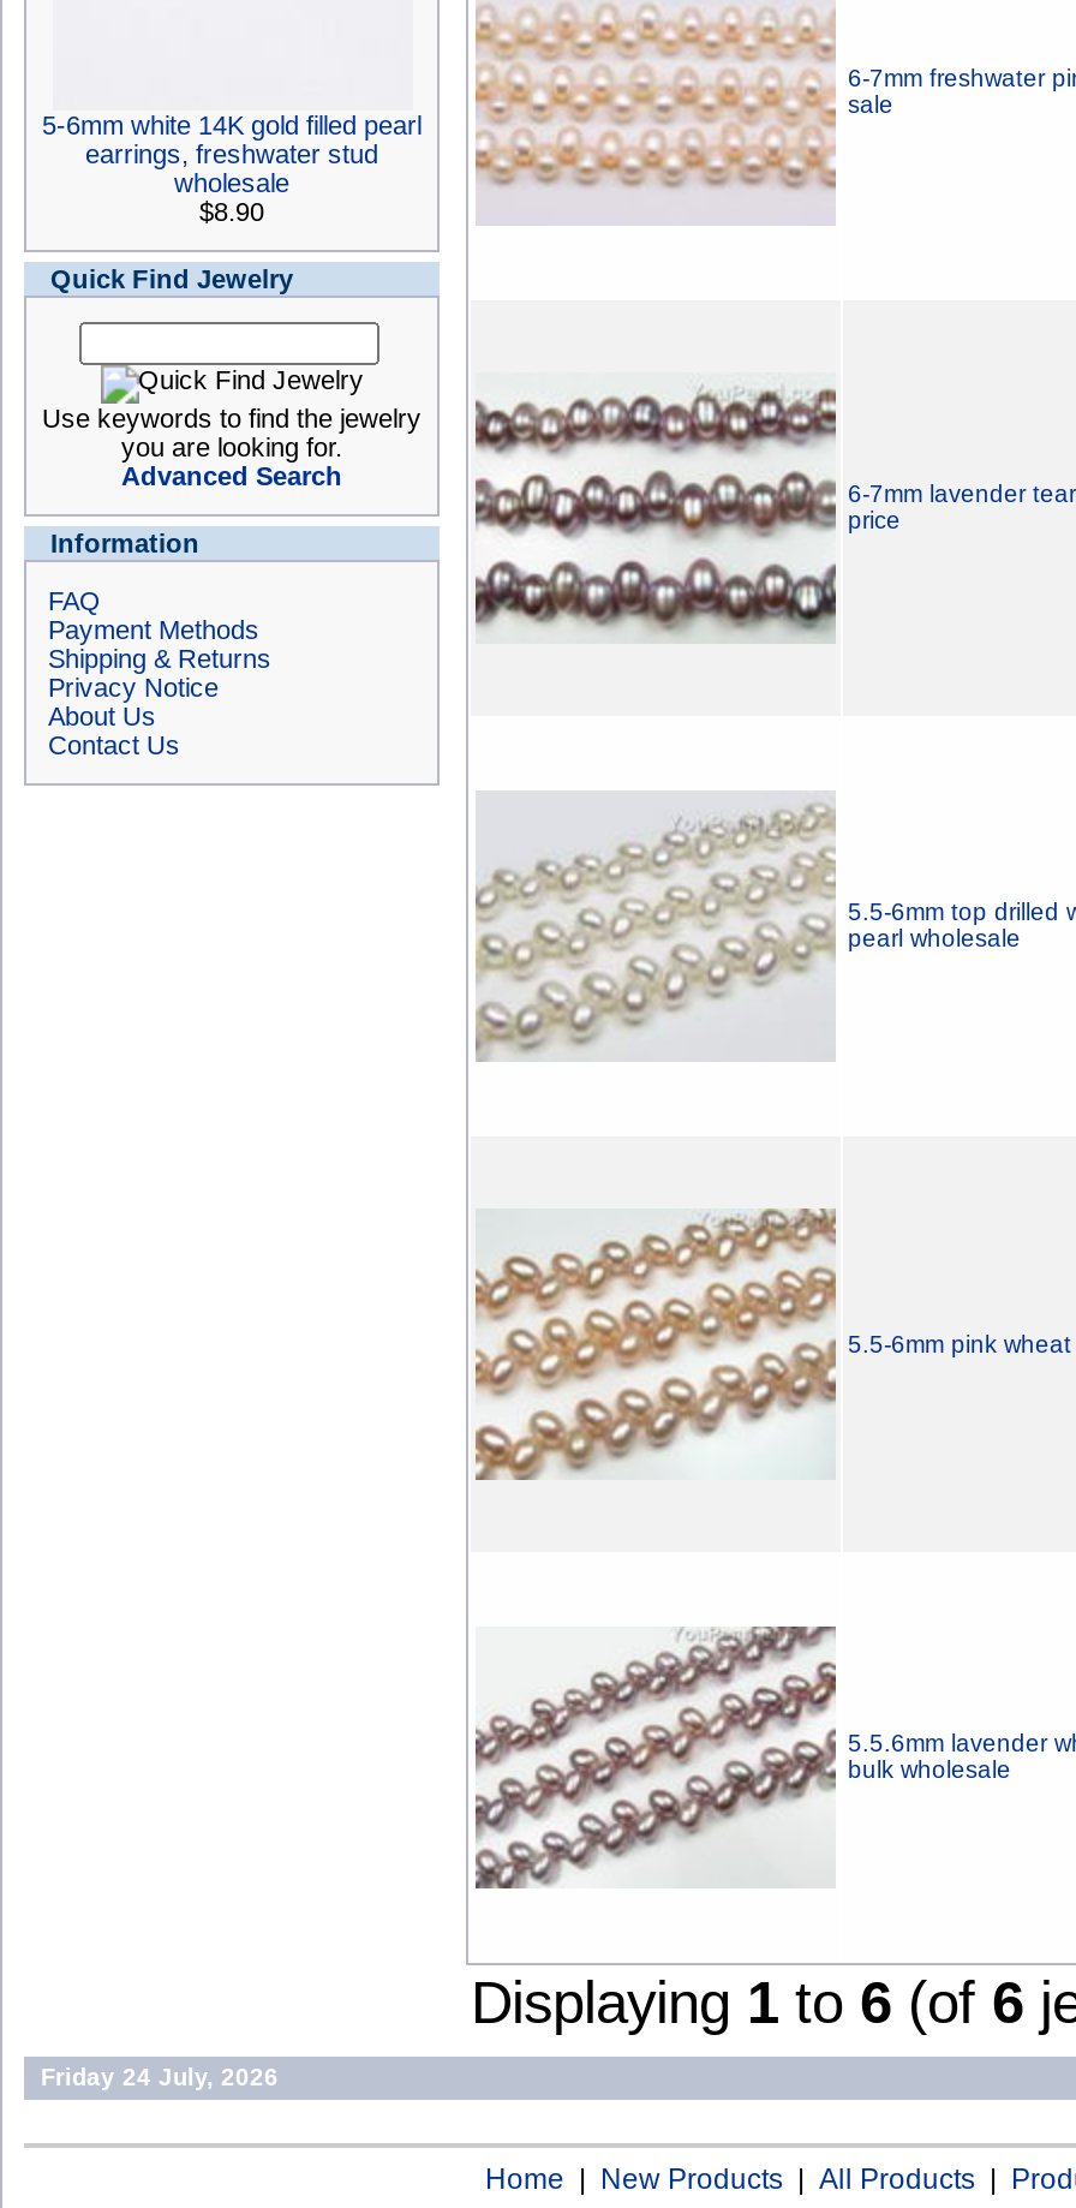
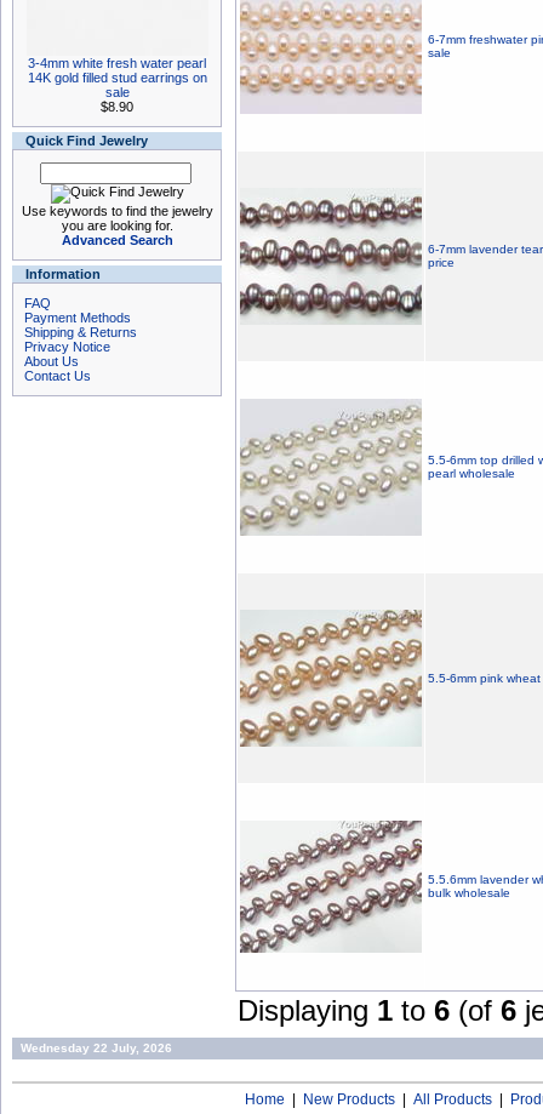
[42,111,422,197] 5-6mm white 14K gold filled pearl | earrings, freshwater stud | wholesale -> [27,56,207,99] 3-4mm white fresh water pearl | 14K gold filled stud earrings on | sale
[26,2064,293,2090] Friday 24 July, 2026 -> [13,1041,179,1055] Wednesday 22 July, 2026

